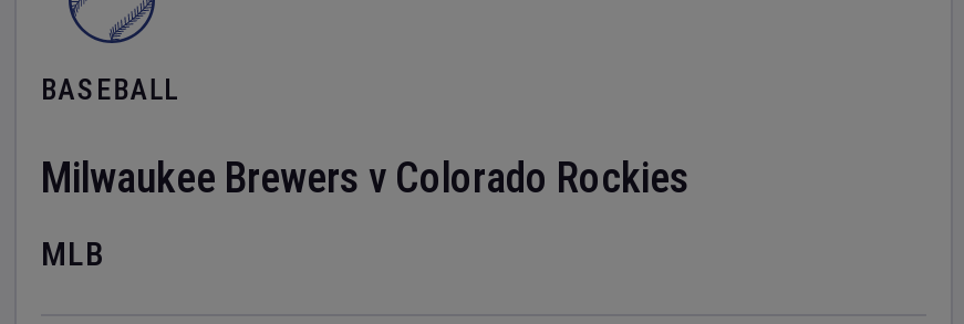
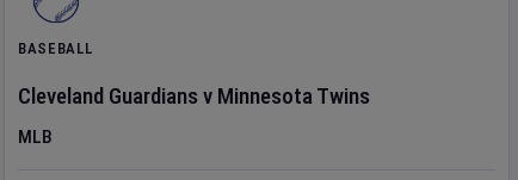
[41,153,690,203] Milwaukee Brewers v Colorado Rockies -> [18,82,370,110] Cleveland Guardians v Minnesota Twins

